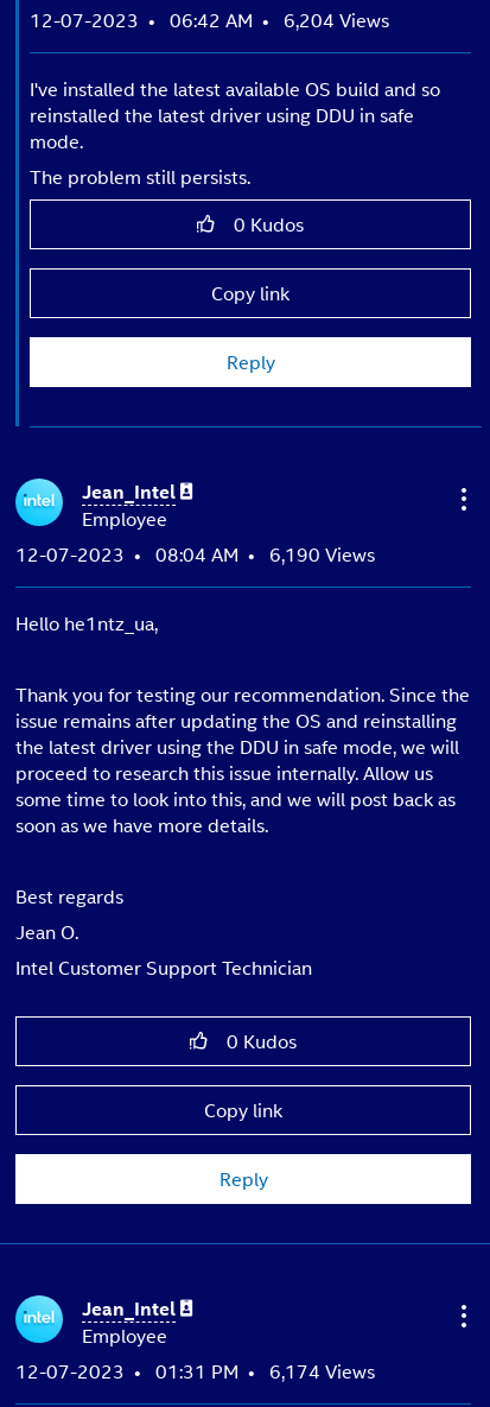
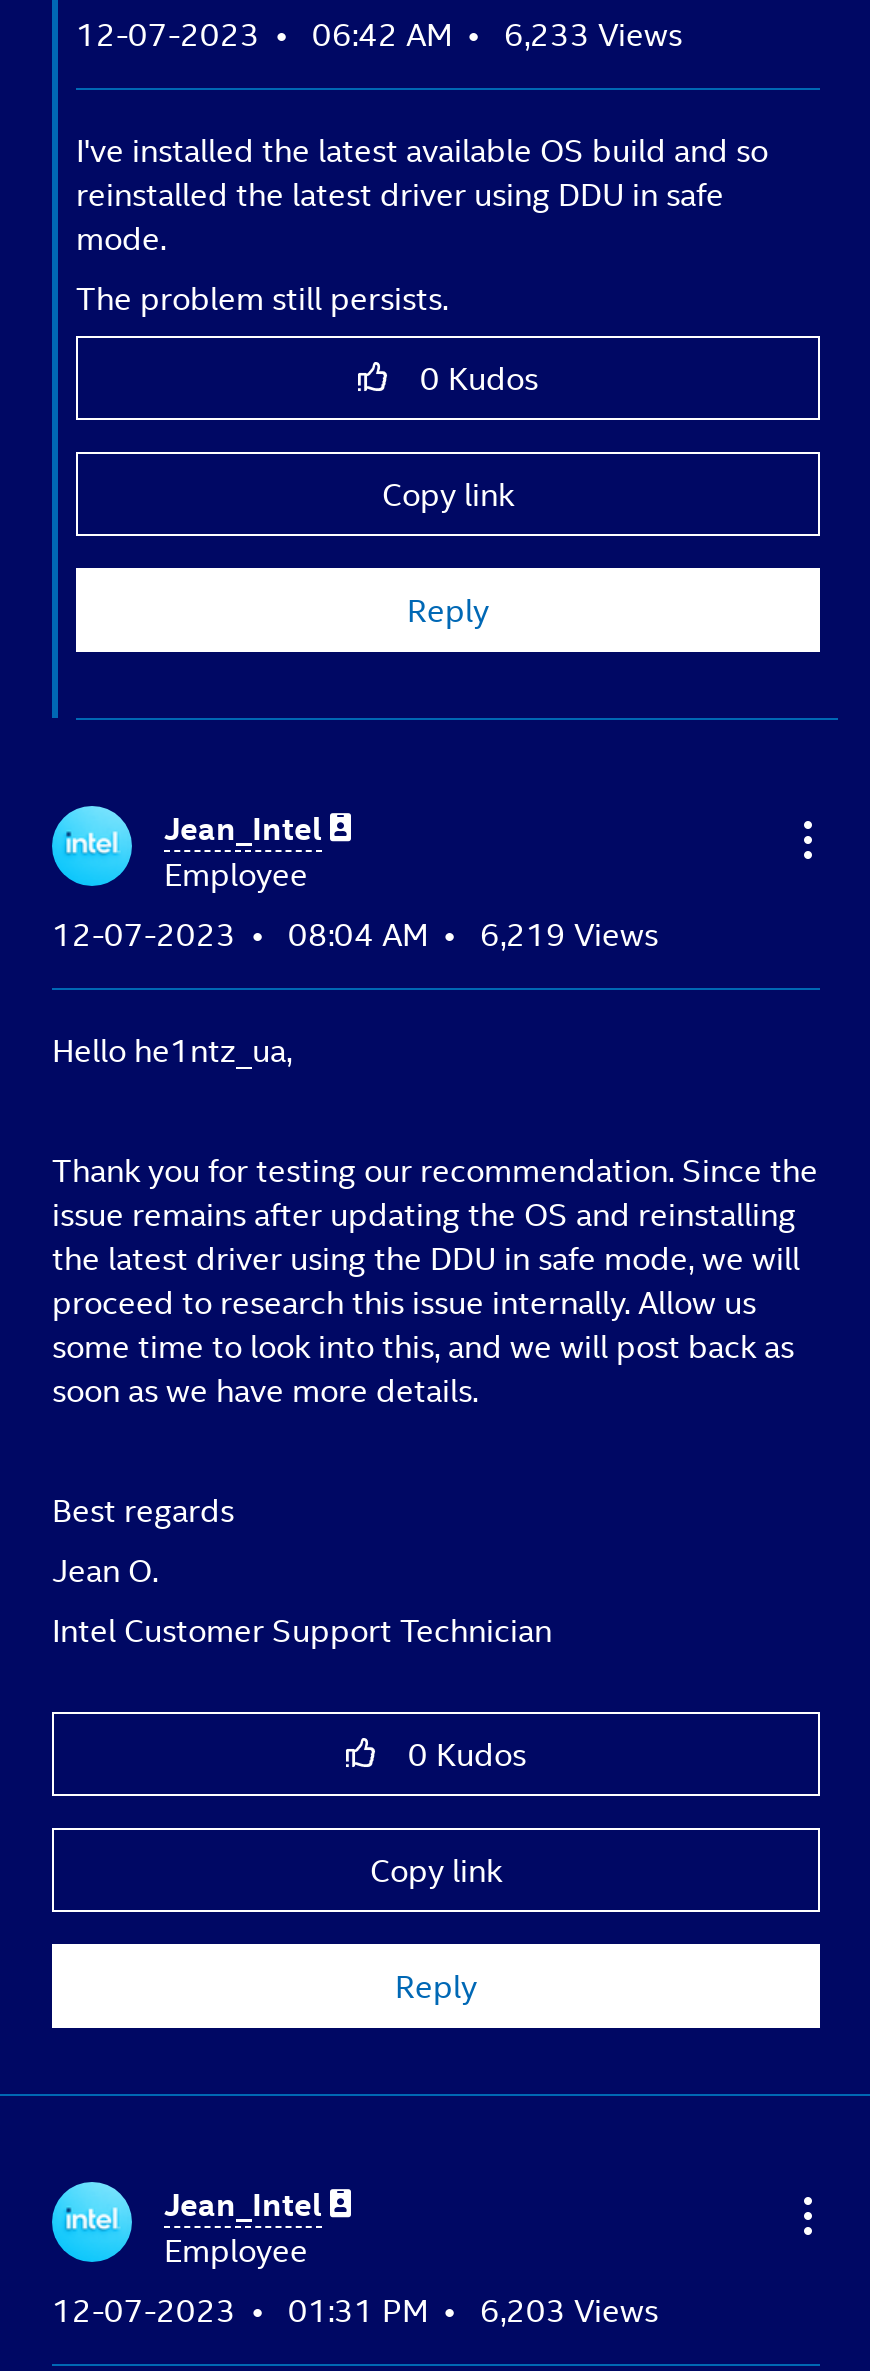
[30,5,389,33] 12-07-2023 06:42 AM 6,204 Views -> [76,9,682,55] 12-07-2023 06:42 AM 6,233 Views
[15,540,375,567] 12-07-2023 08:04 AM 6,190 Views -> [52,909,658,955] 12-07-2023 08:04 AM 6,219 Views
[15,1357,375,1384] 12-07-2023 01:31 PM 6,174 Views -> [52,2285,658,2331] 12-07-2023 01:31 PM 6,203 Views

